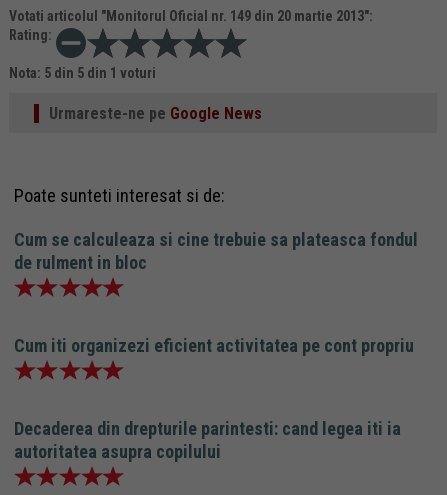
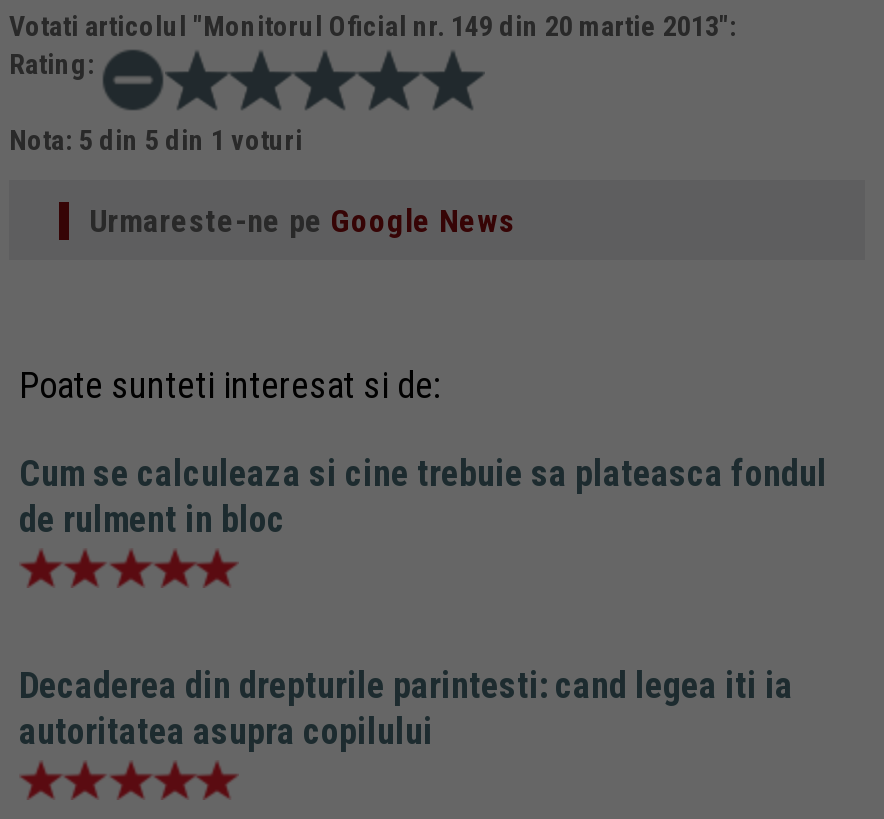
[14,335,414,356] Cum iti organizezi eficient activitatea pe cont propriu -> none

